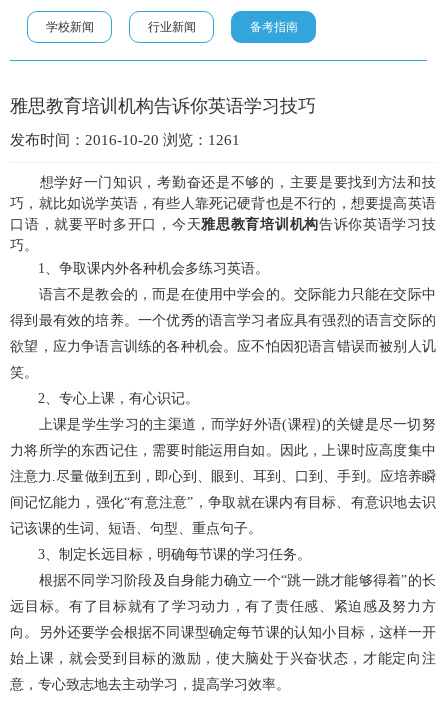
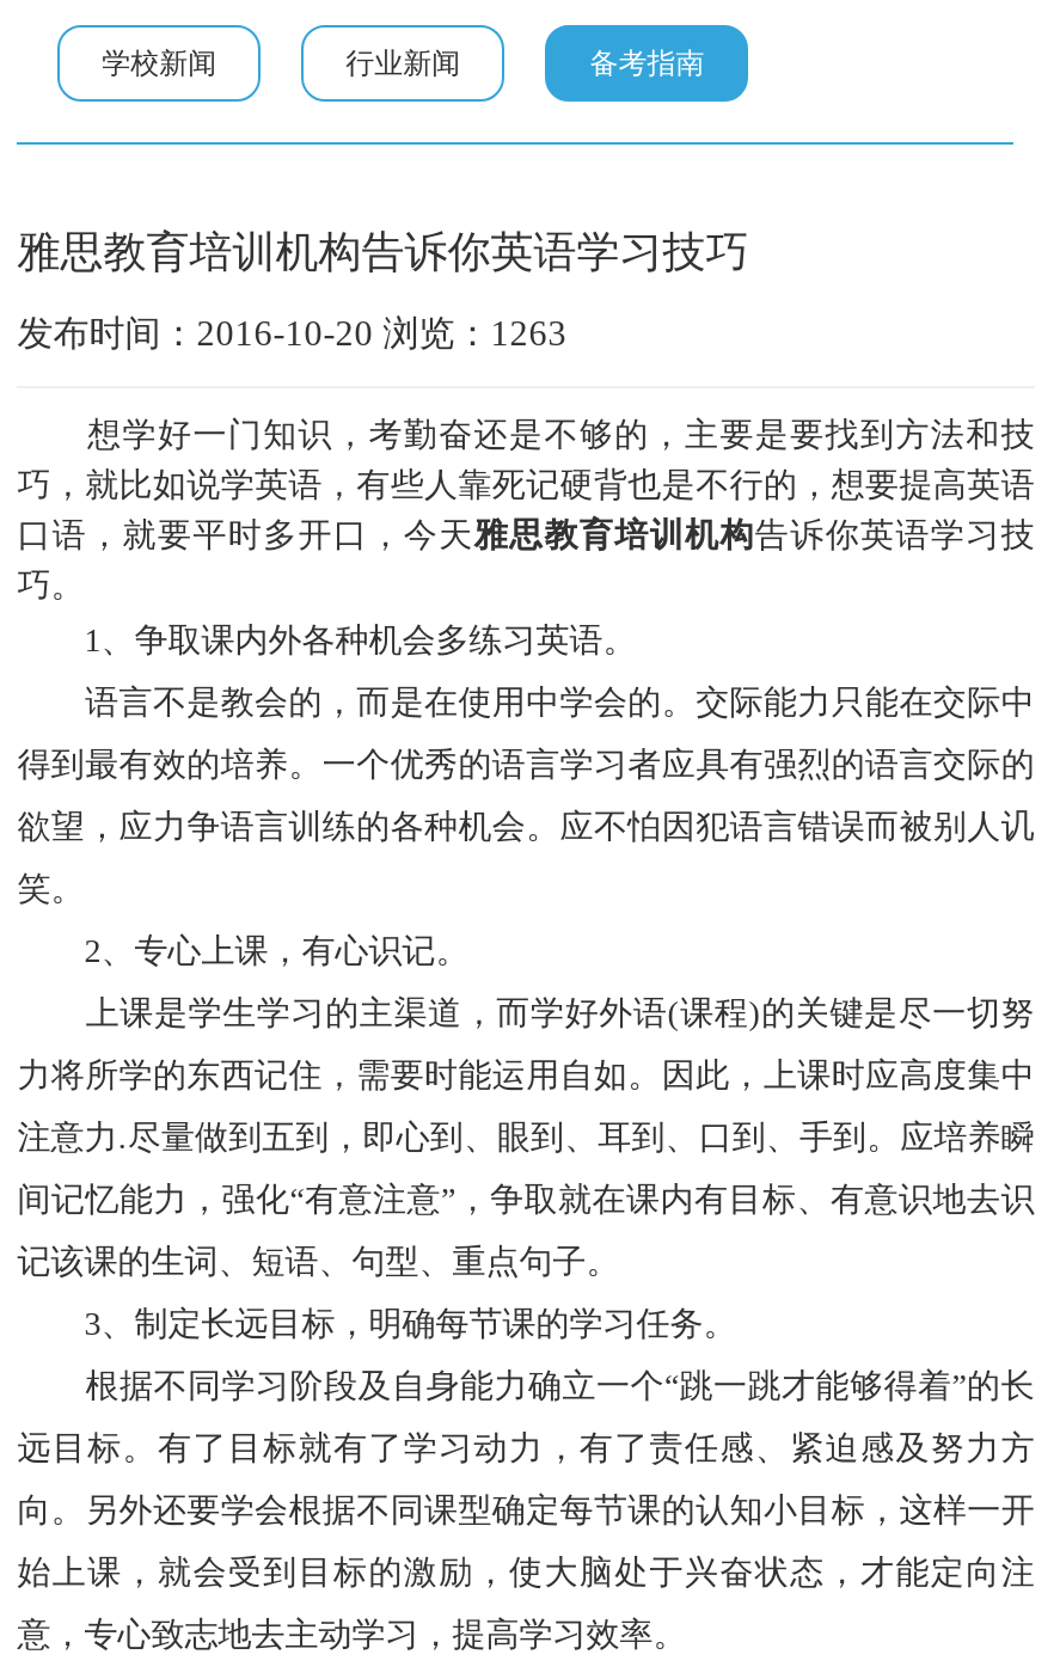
[10,132,240,148] 发布时间：2016-10-20 浏览：1261 -> [17,314,567,352] 发布时间：2016-10-20 浏览：1263

